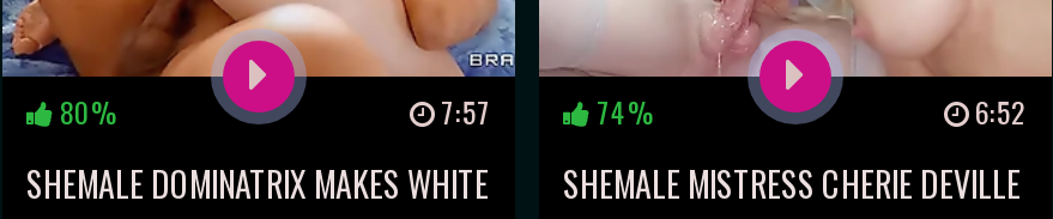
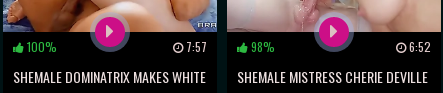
[60,91,120,132] 80% -> [27,38,57,55] 100%
[597,91,656,132] 74% -> [251,38,275,55] 98%

